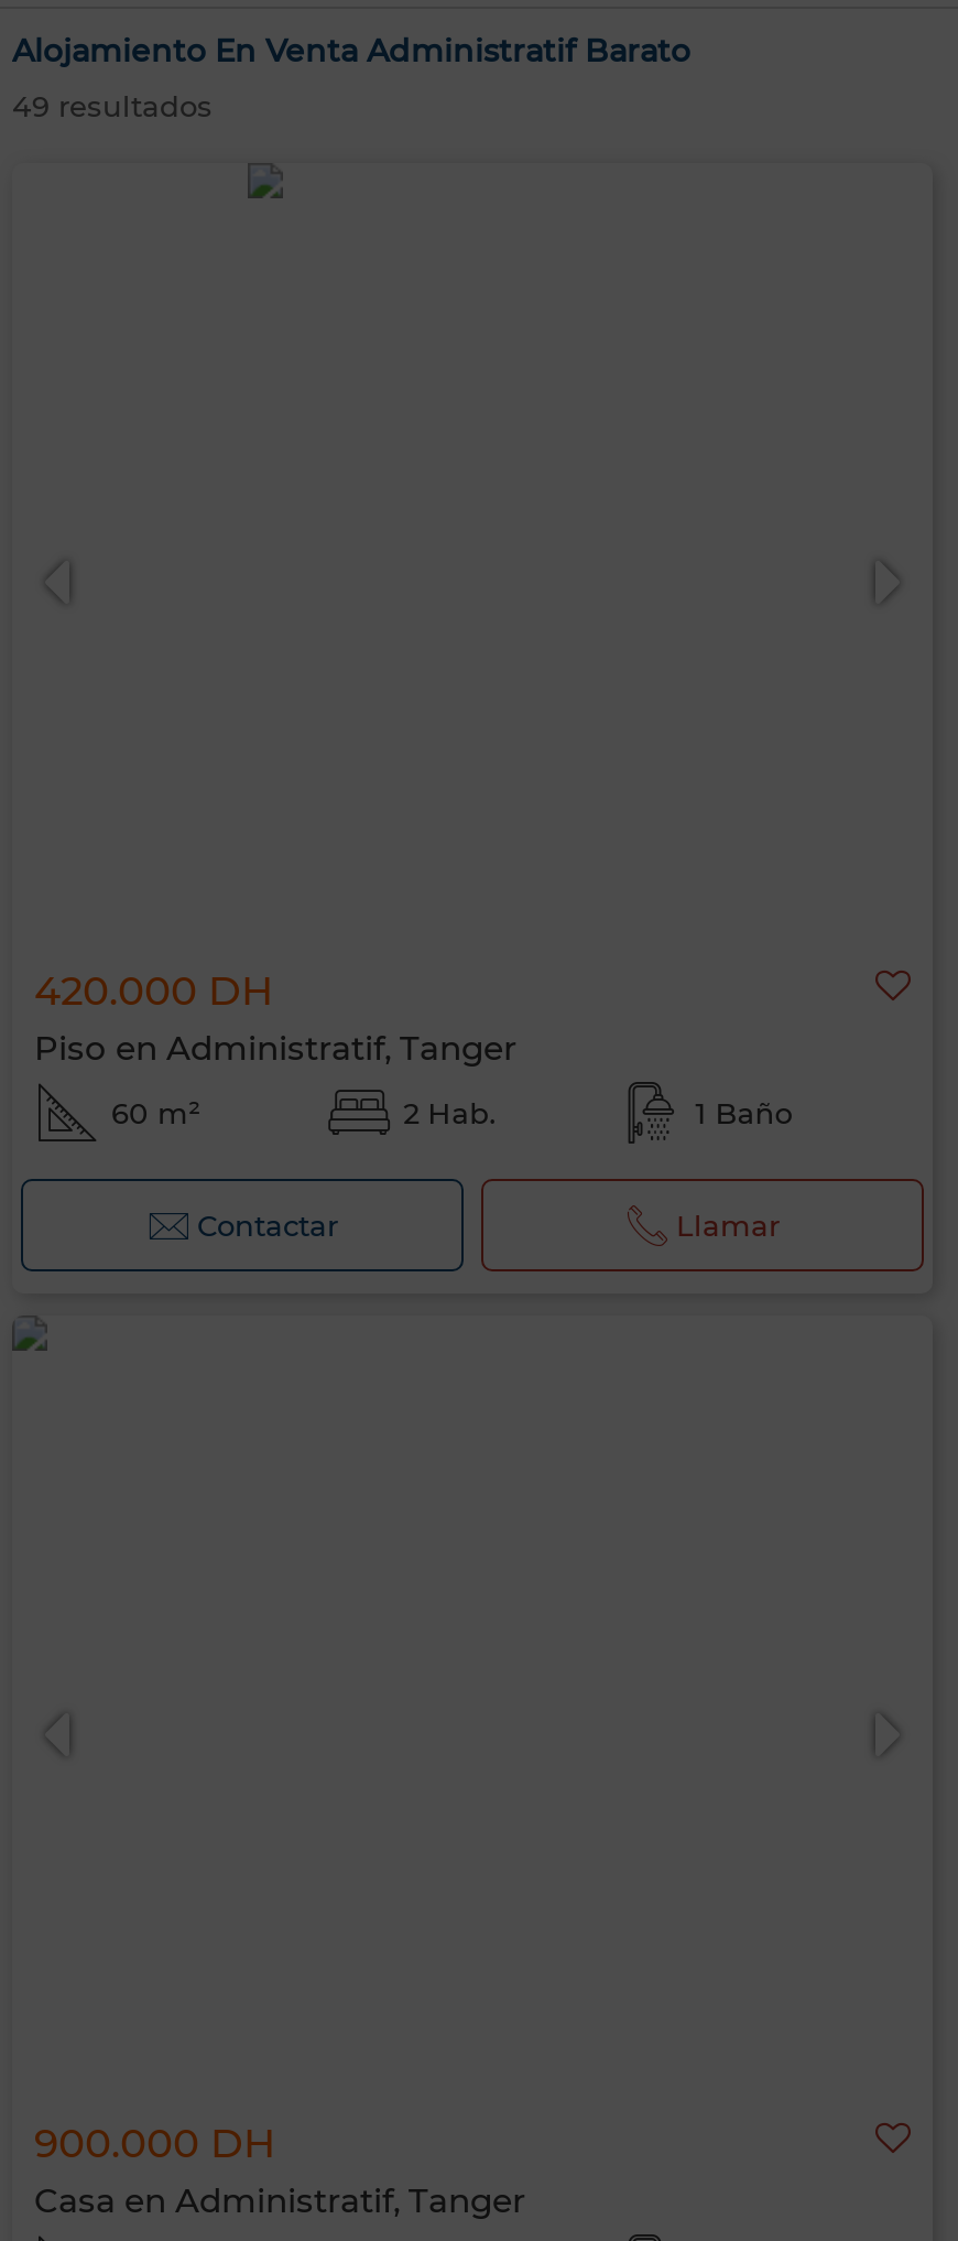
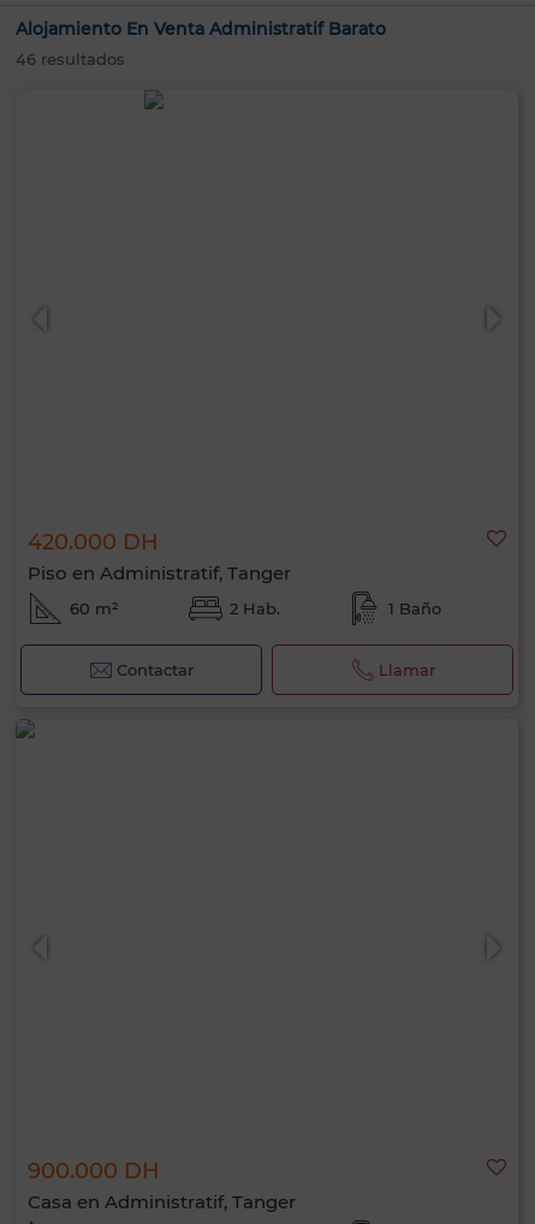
[12,88,213,123] 49 resultados -> [16,49,125,69] 46 resultados

